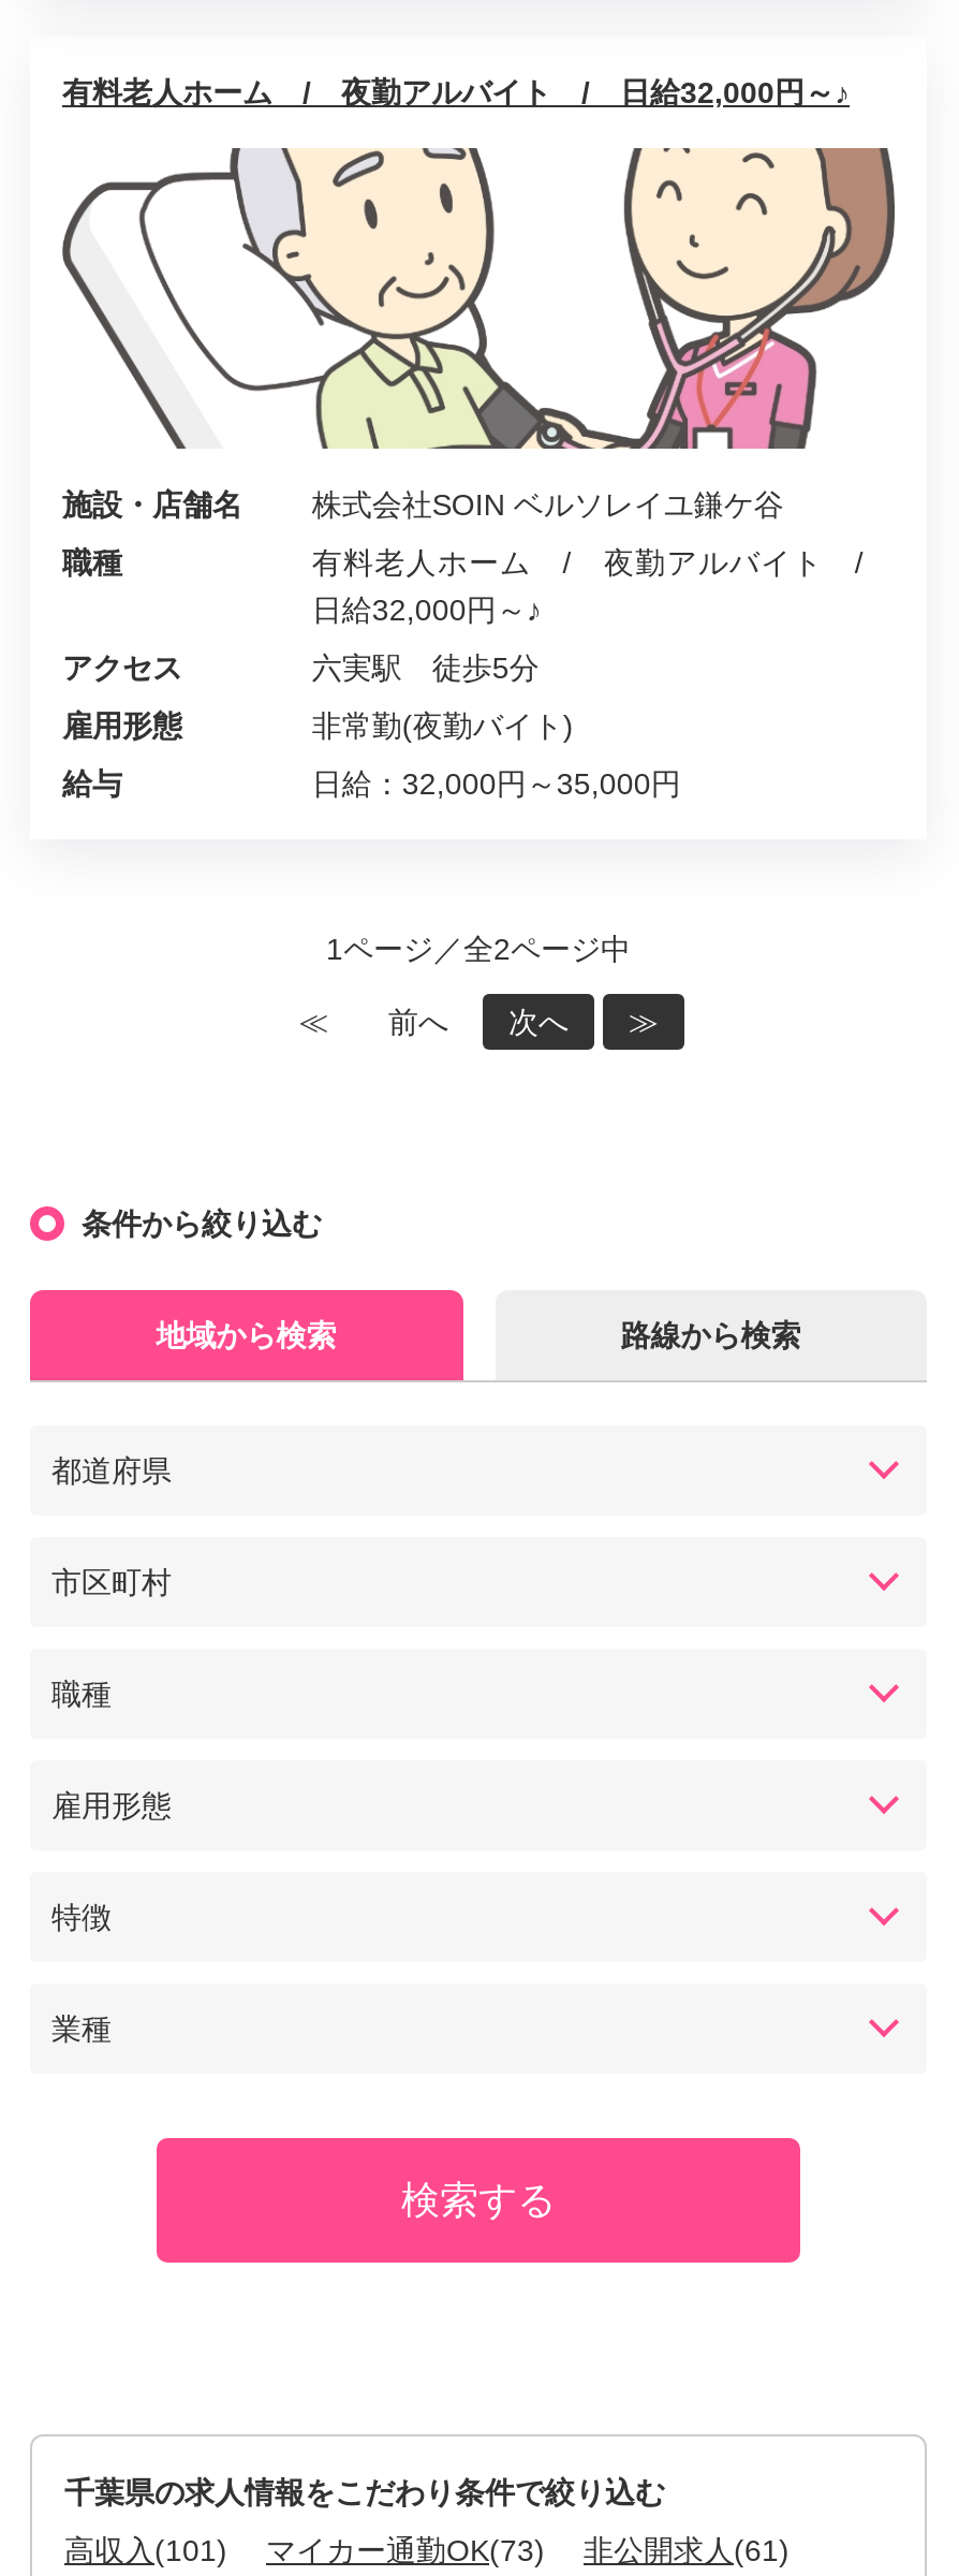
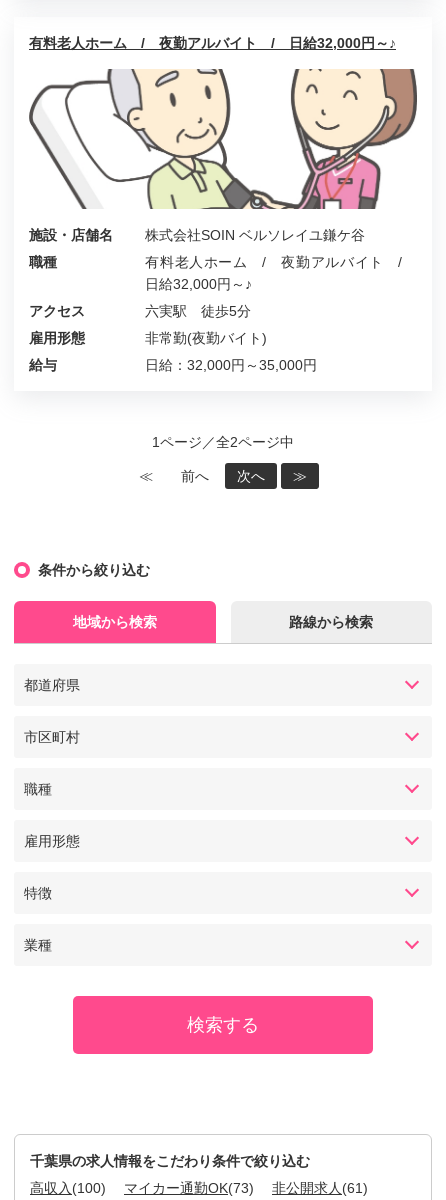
[64,2533,790,2567] 高収入(101) マイカー通勤OK(73) 非公開求人(61) -> [30,1180,368,1196] 高収入(100) マイカー通勤OK(73) 非公開求人(61)

